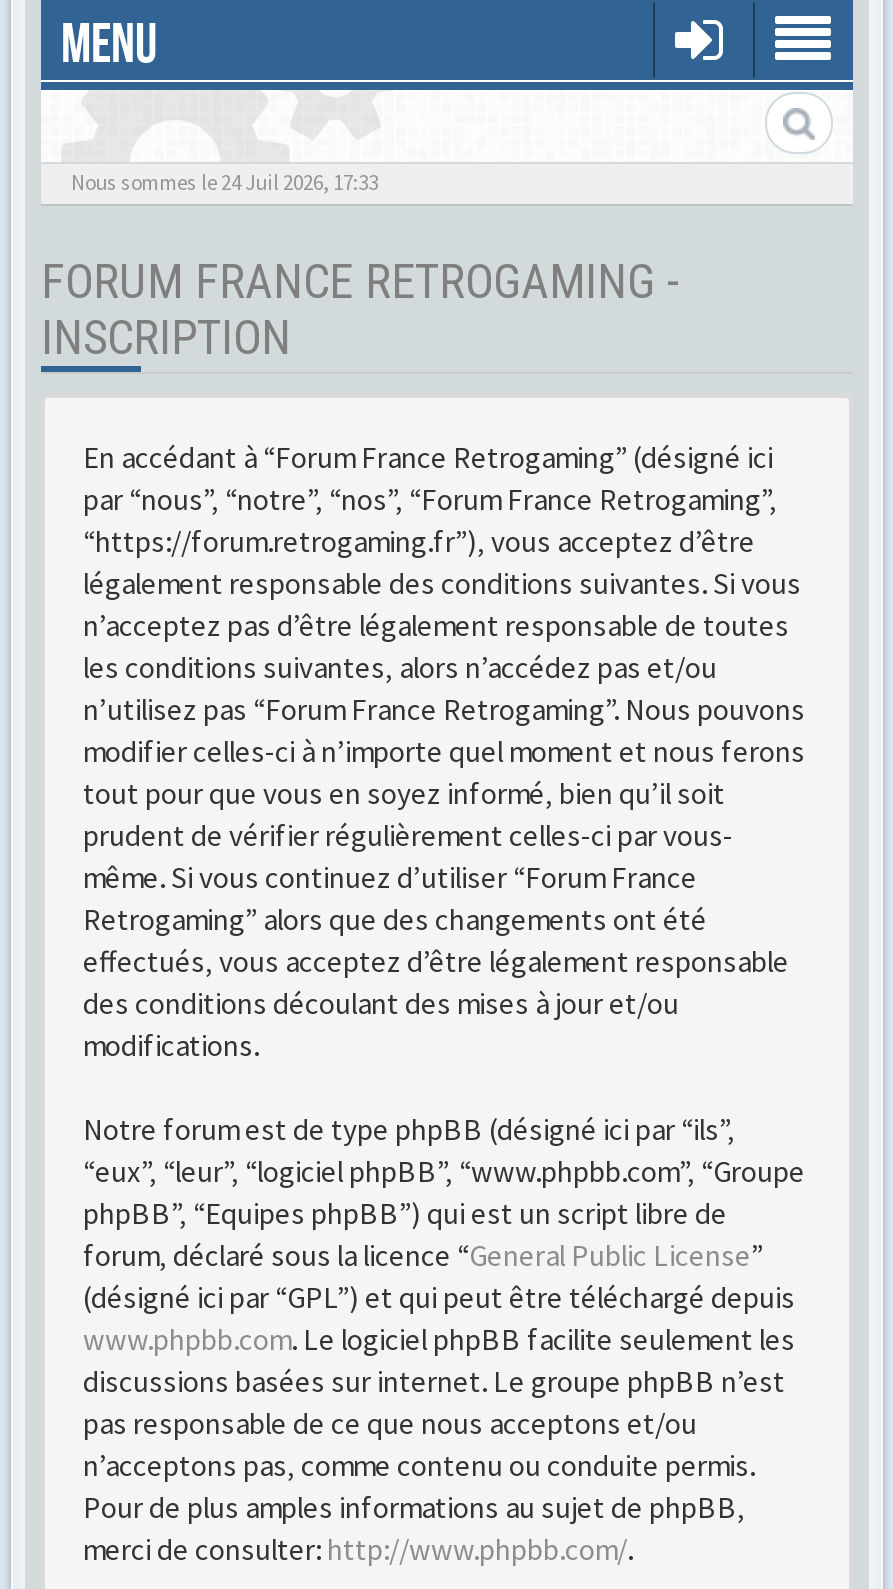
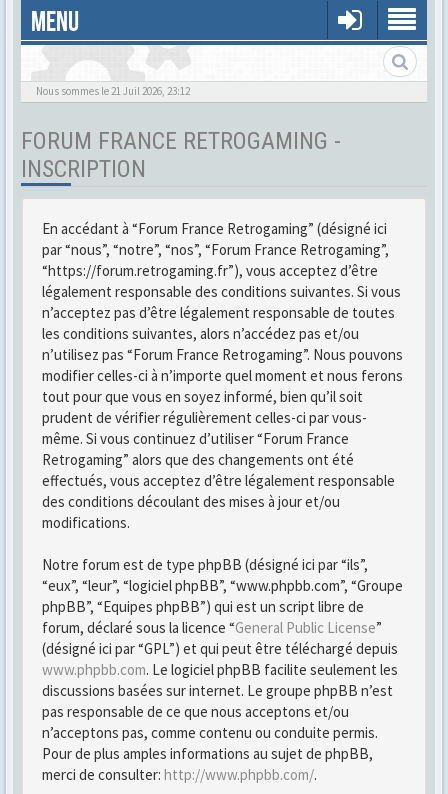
[71,168,379,196] Nous sommes le 24 Juil 2026, 17:33 -> [36,84,190,98] Nous sommes le 21 Juil 2026, 23:12

